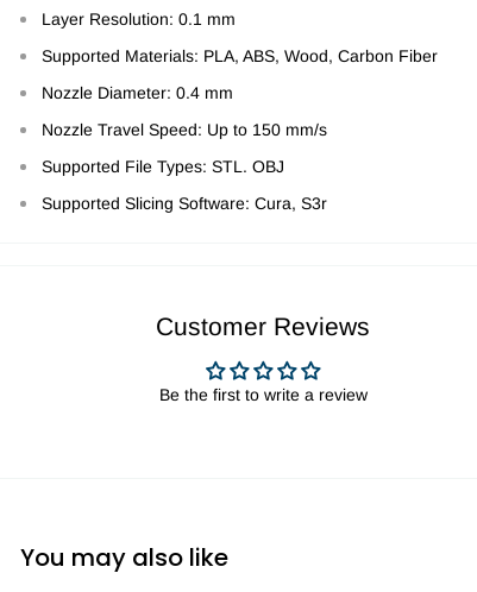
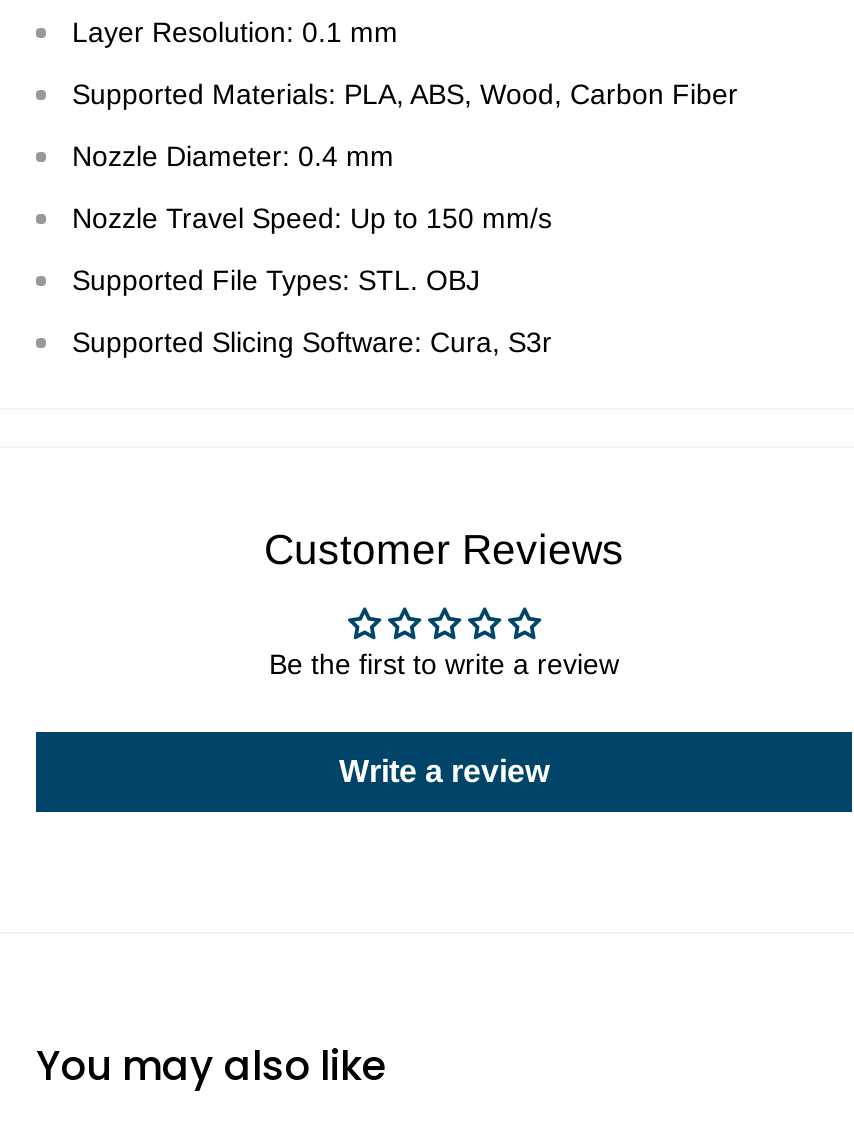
none -> [339,754,549,788] Write a review

